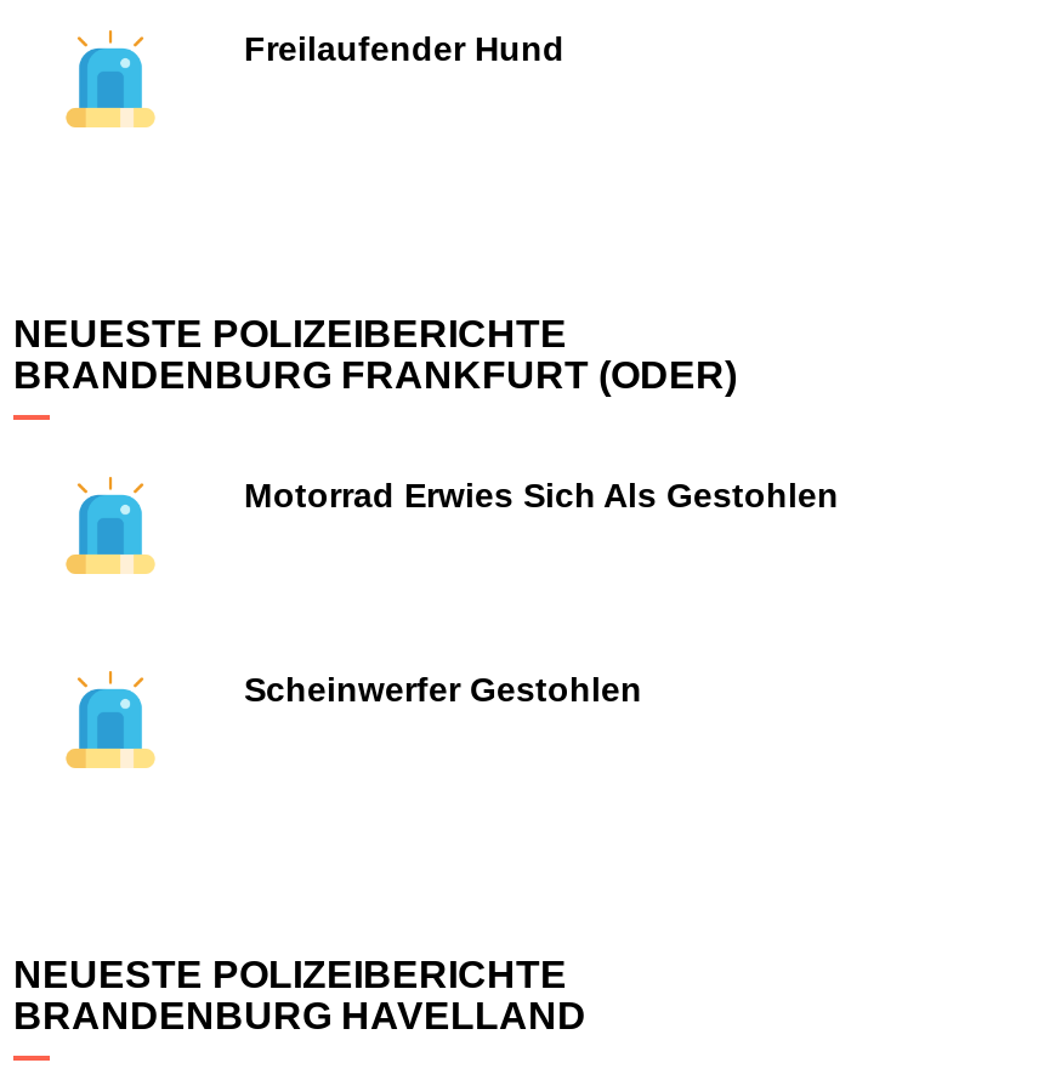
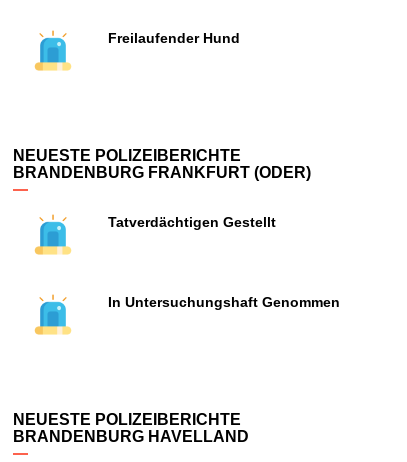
[244,476,839,515] Motorrad Erwies Sich Als Gestohlen -> [108,214,276,230] Tatverdächtigen Gestellt
[244,670,642,709] Scheinwerfer Gestohlen -> [108,294,340,310] In Untersuchungshaft Genommen

